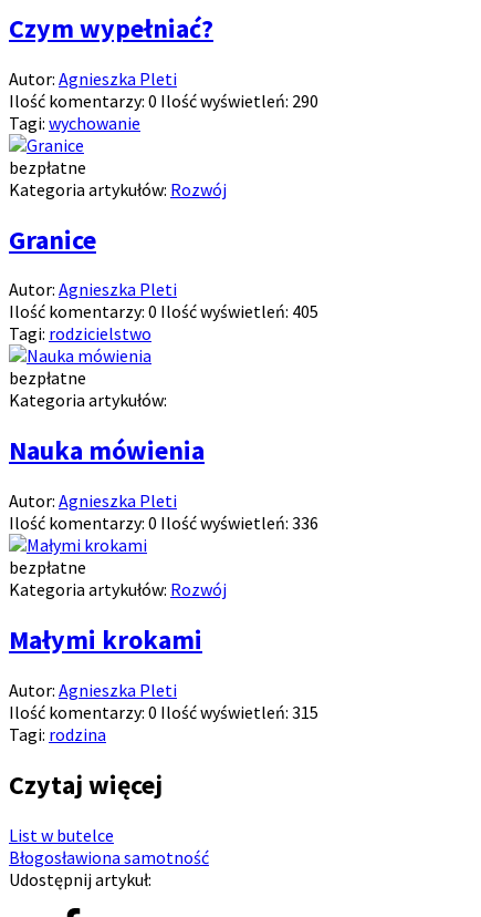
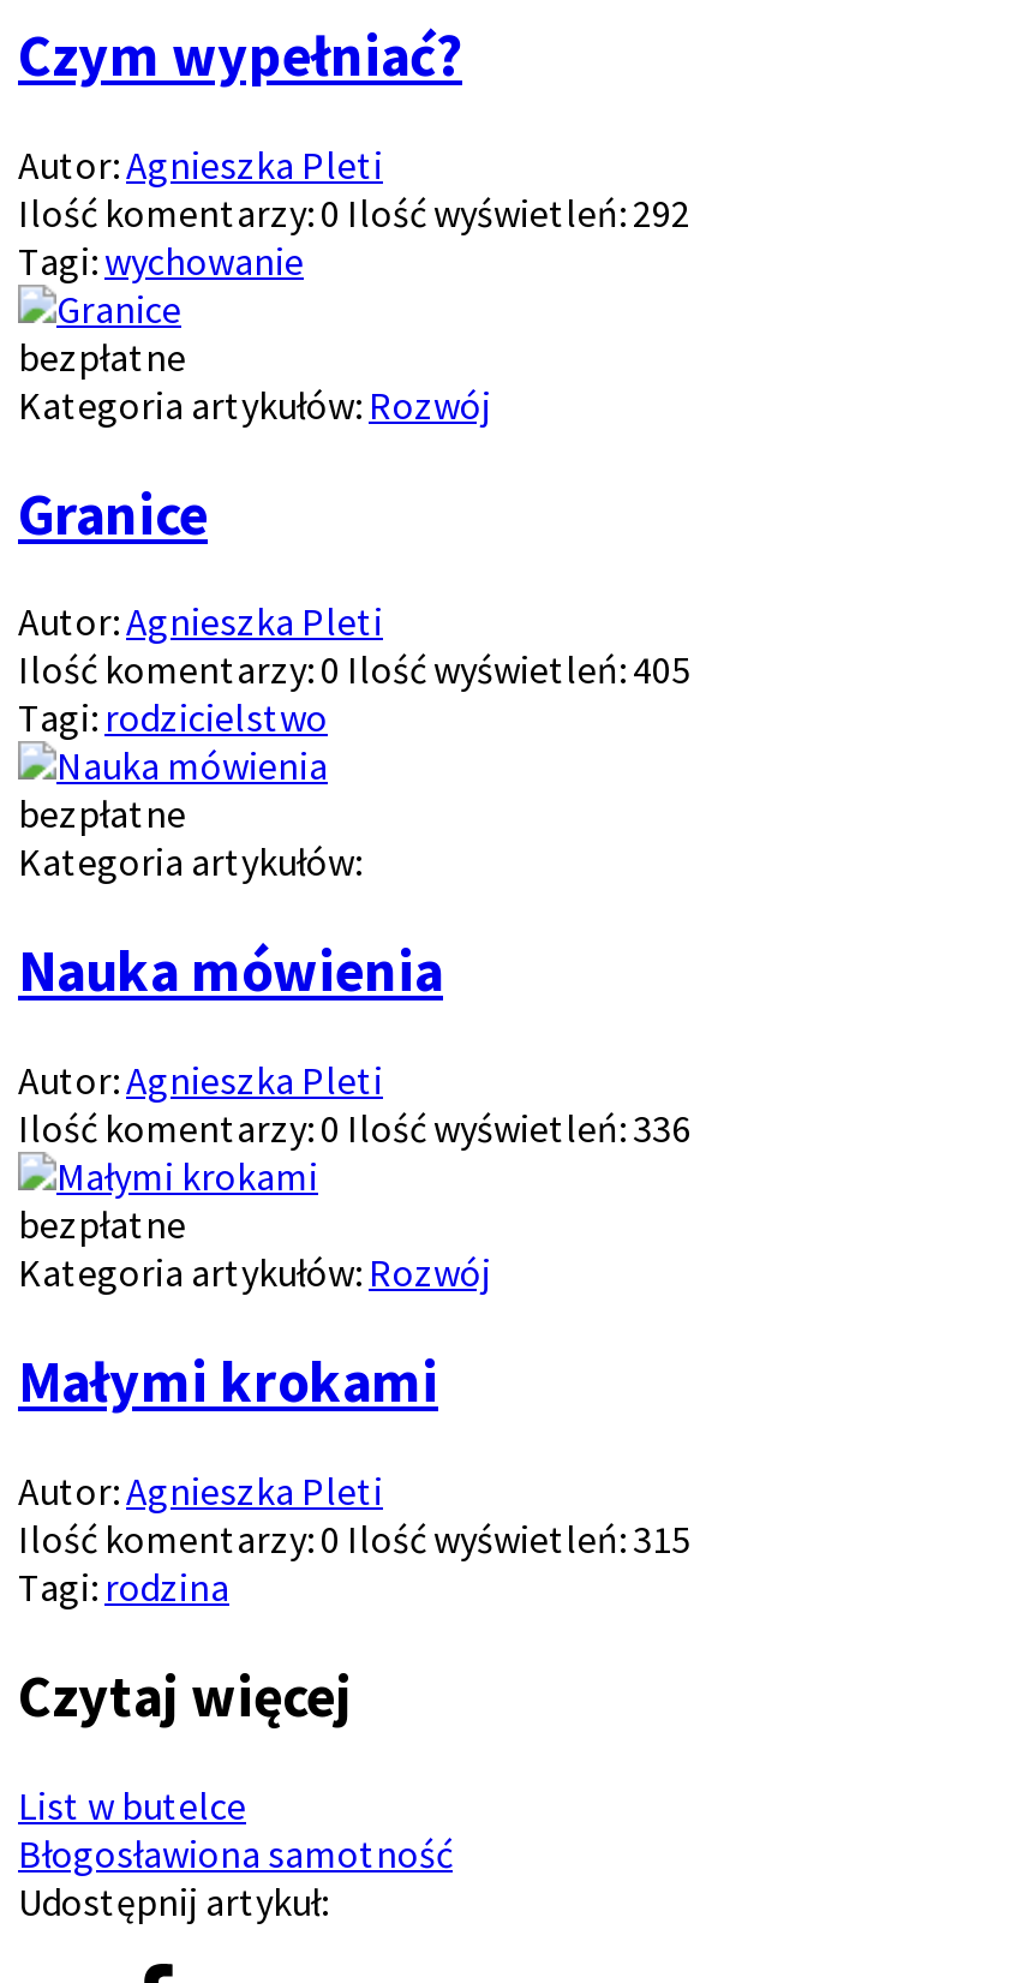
[9,89,318,112] Ilość komentarzy: 0 Ilość wyświetleń: 290 -> [18,188,690,236] Ilość komentarzy: 0 Ilość wyświetleń: 292

